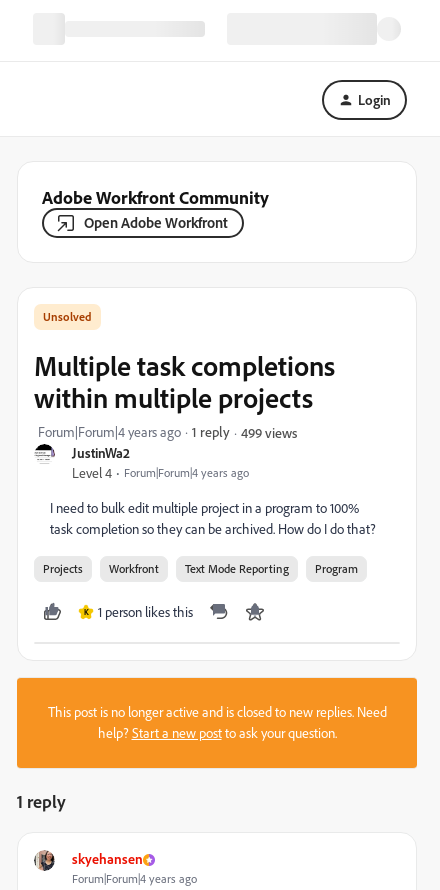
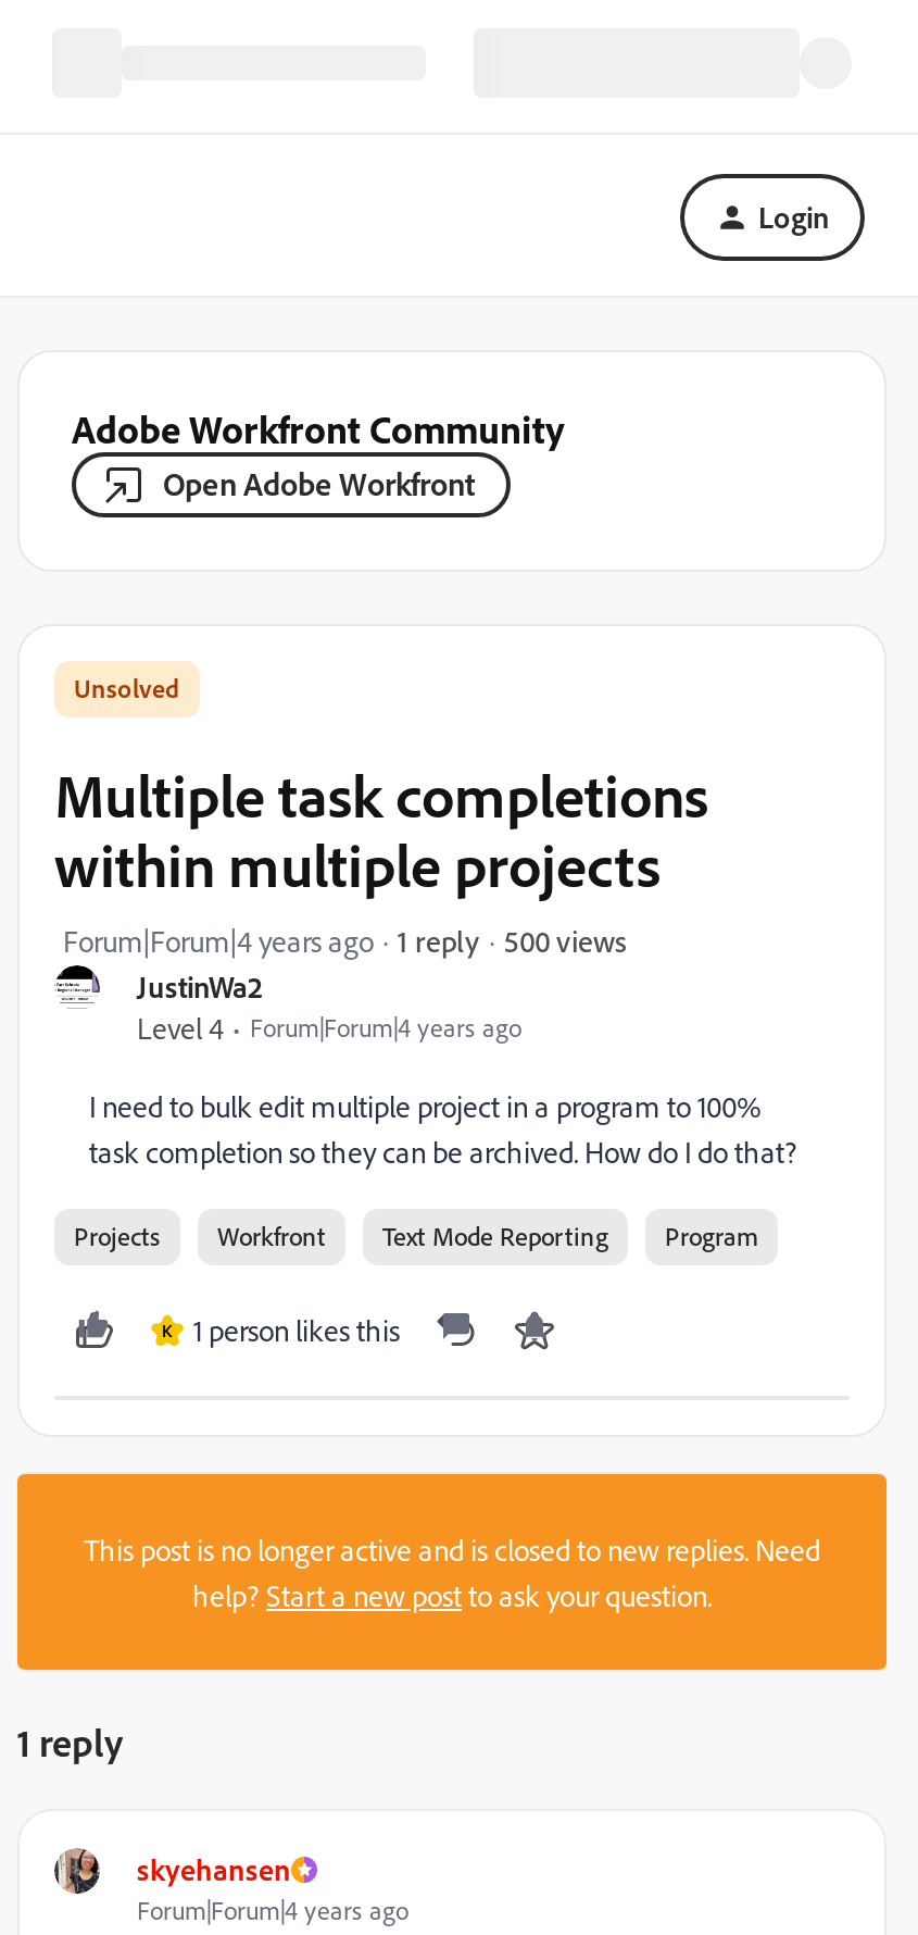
[241,423,297,440] 499 views -> [504,921,626,958] 500 views

